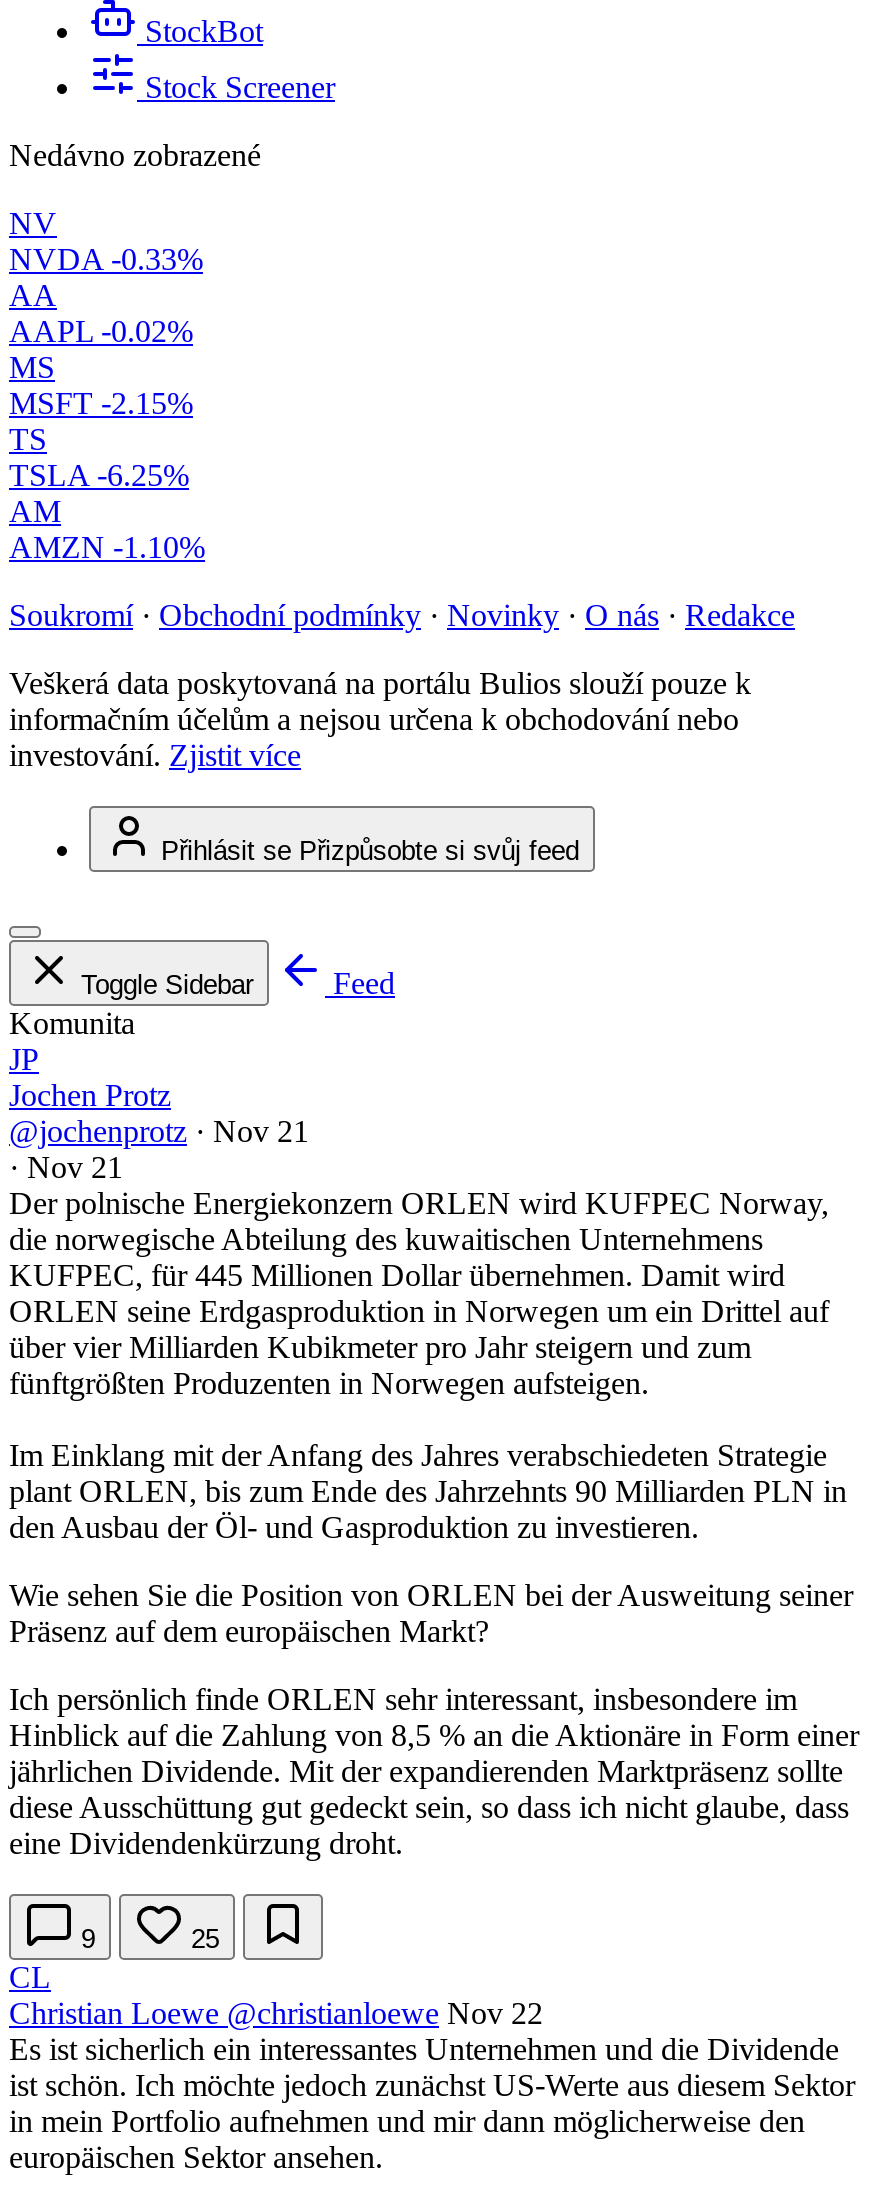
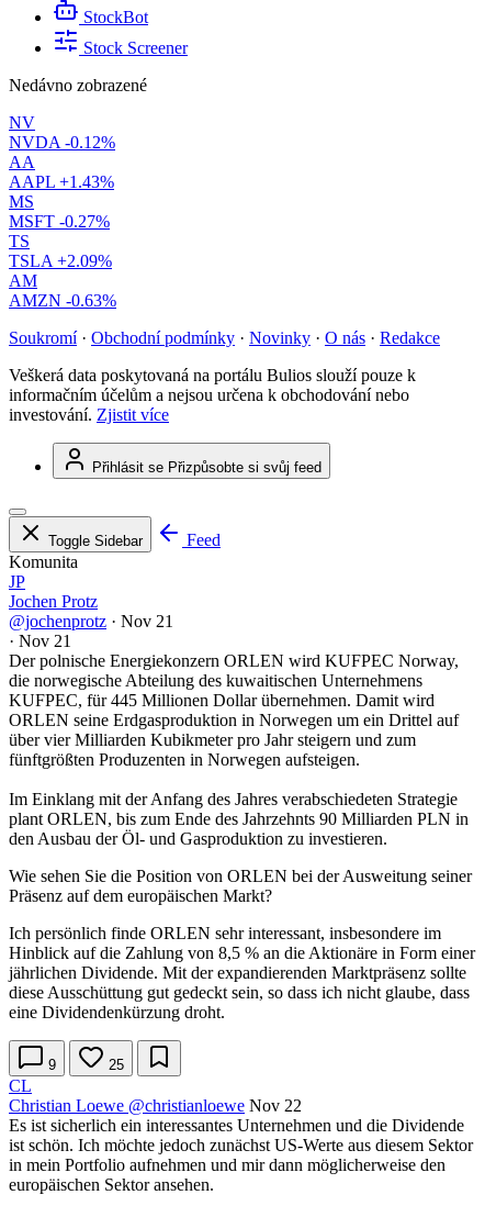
[9,242,203,276] NVDA -0.33% -> [9,133,115,152] NVDA -0.12%
[9,314,193,348] AAPL -0.02% -> [9,173,114,191] AAPL +1.43%
[9,386,193,420] MSFT -2.15% -> [9,212,110,231] MSFT -0.27%
[9,458,189,492] TSLA -6.25% -> [9,252,112,270] TSLA +2.09%
[9,530,205,564] AMZN -1.10% -> [9,291,116,310] AMZN -0.63%

